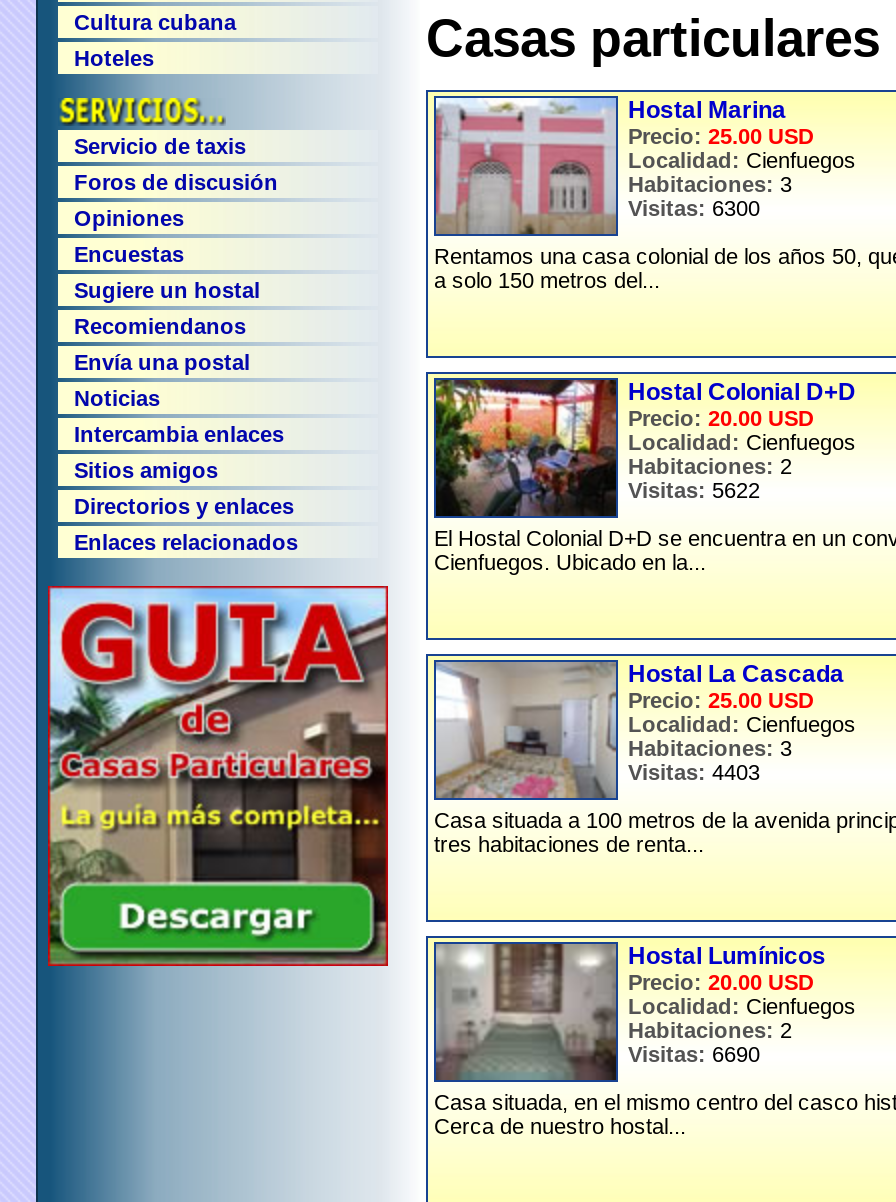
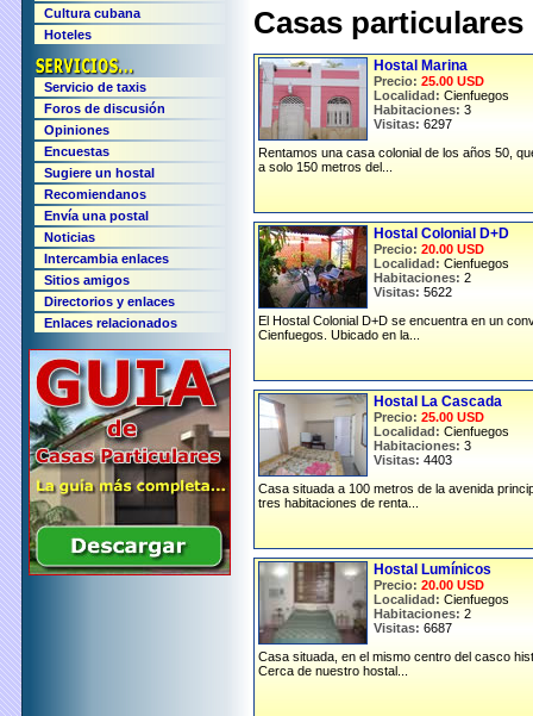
[628,197,760,221] Visitas: 6300 -> [374,117,452,131] Visitas: 6297
[628,1043,760,1067] Visitas: 6690 -> [374,621,452,635] Visitas: 6687

